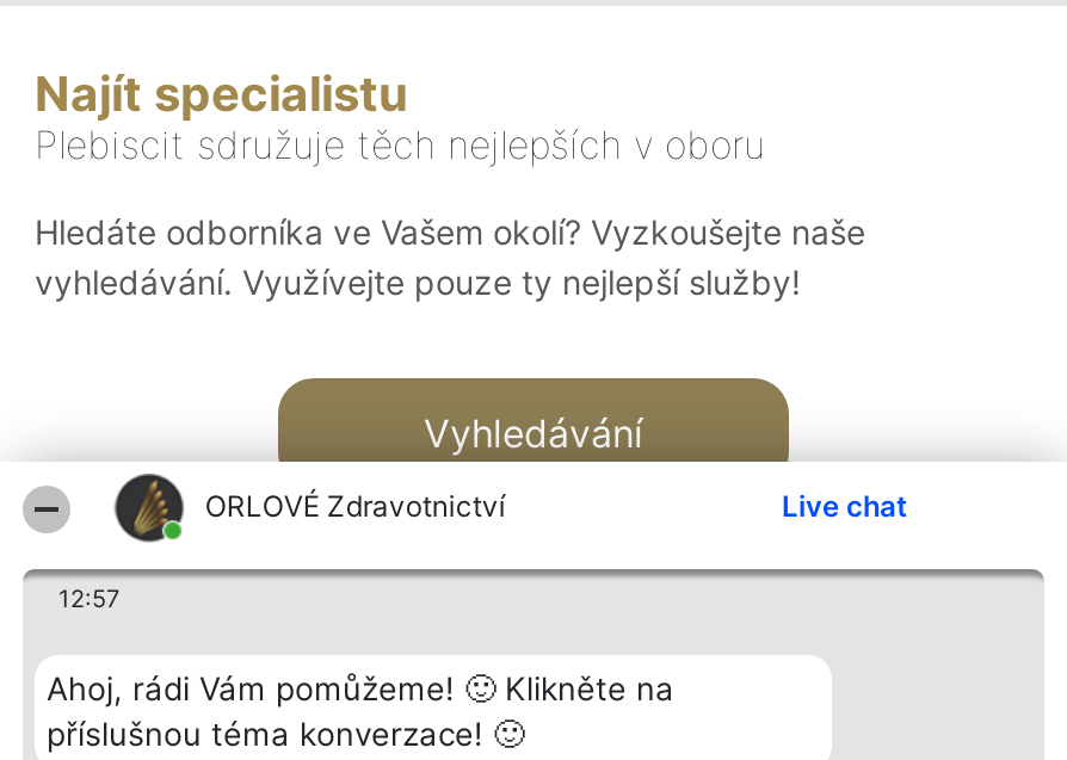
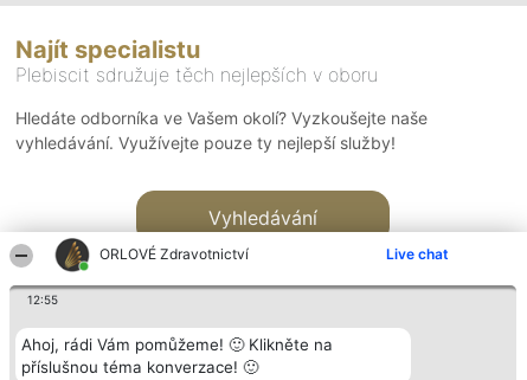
[58,583,121,612] 12:57 -> [27,292,58,307] 12:55

